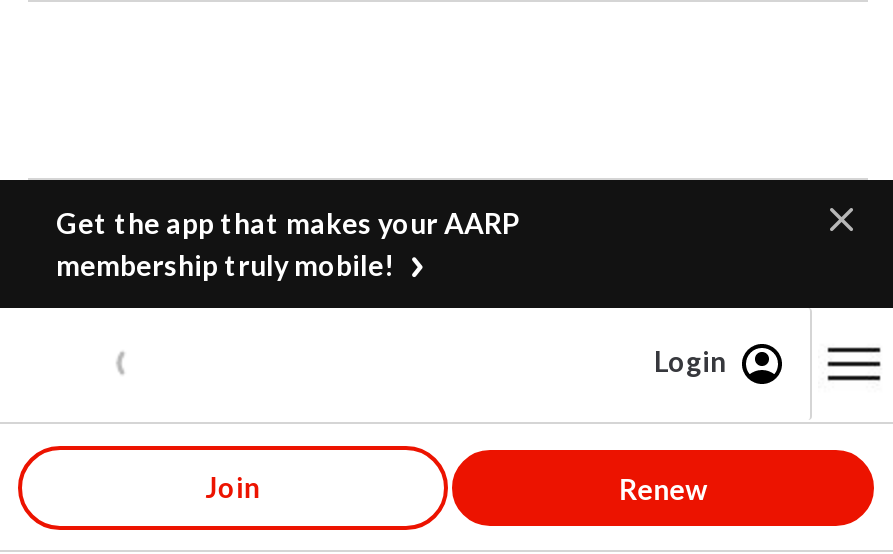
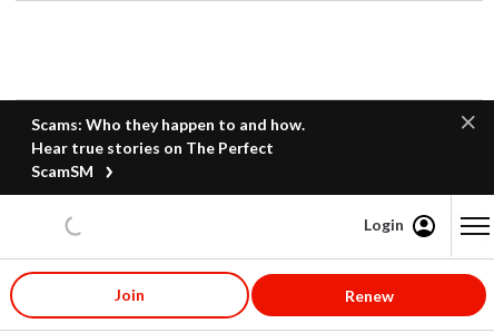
[56,206,520,282] Get the app that makes your AARP | membership truly mobile! -> [31,115,305,180] Scams: Who they happen to and how. | Hear true stories on The Perfect | ScamSM

